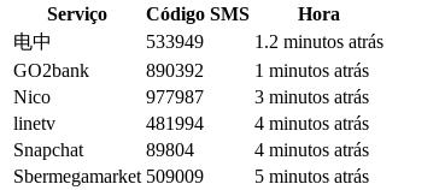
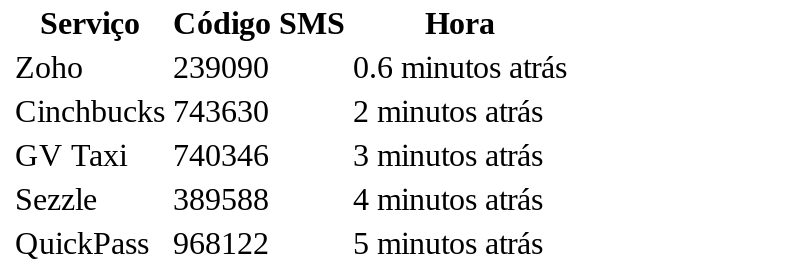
[13,31,383,107] 电中 | 533949 | 1.2 minutos atrás | GO2bank | 890392 | 1 minutos atrás | Nico | 977987 -> [15,50,567,172] Zoho | 239090 | 0.6 minutos atrás | Cinchbucks 743630 | 2 minutos atrás | GV Taxi | 740346
[13,113,204,133] linetv | 481994 -> [15,182,269,216] Sezzle | 389588
[13,139,369,186] Snapchat | 89804 | 4 minutos atrás | Sbermegamarket 509009 -> [15,226,269,260] QuickPass | 968122

